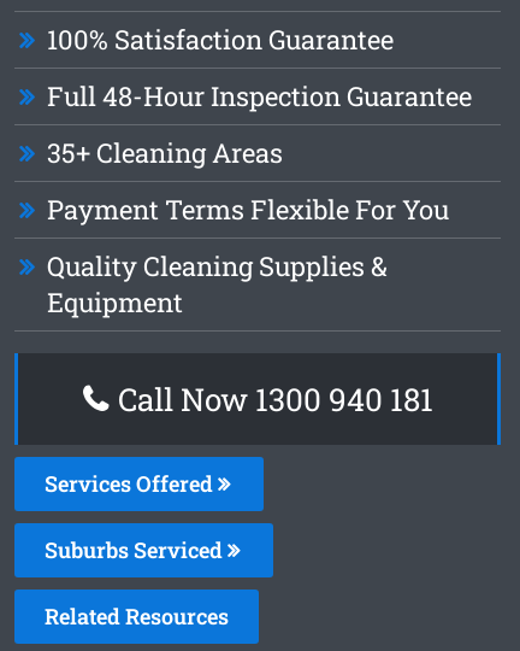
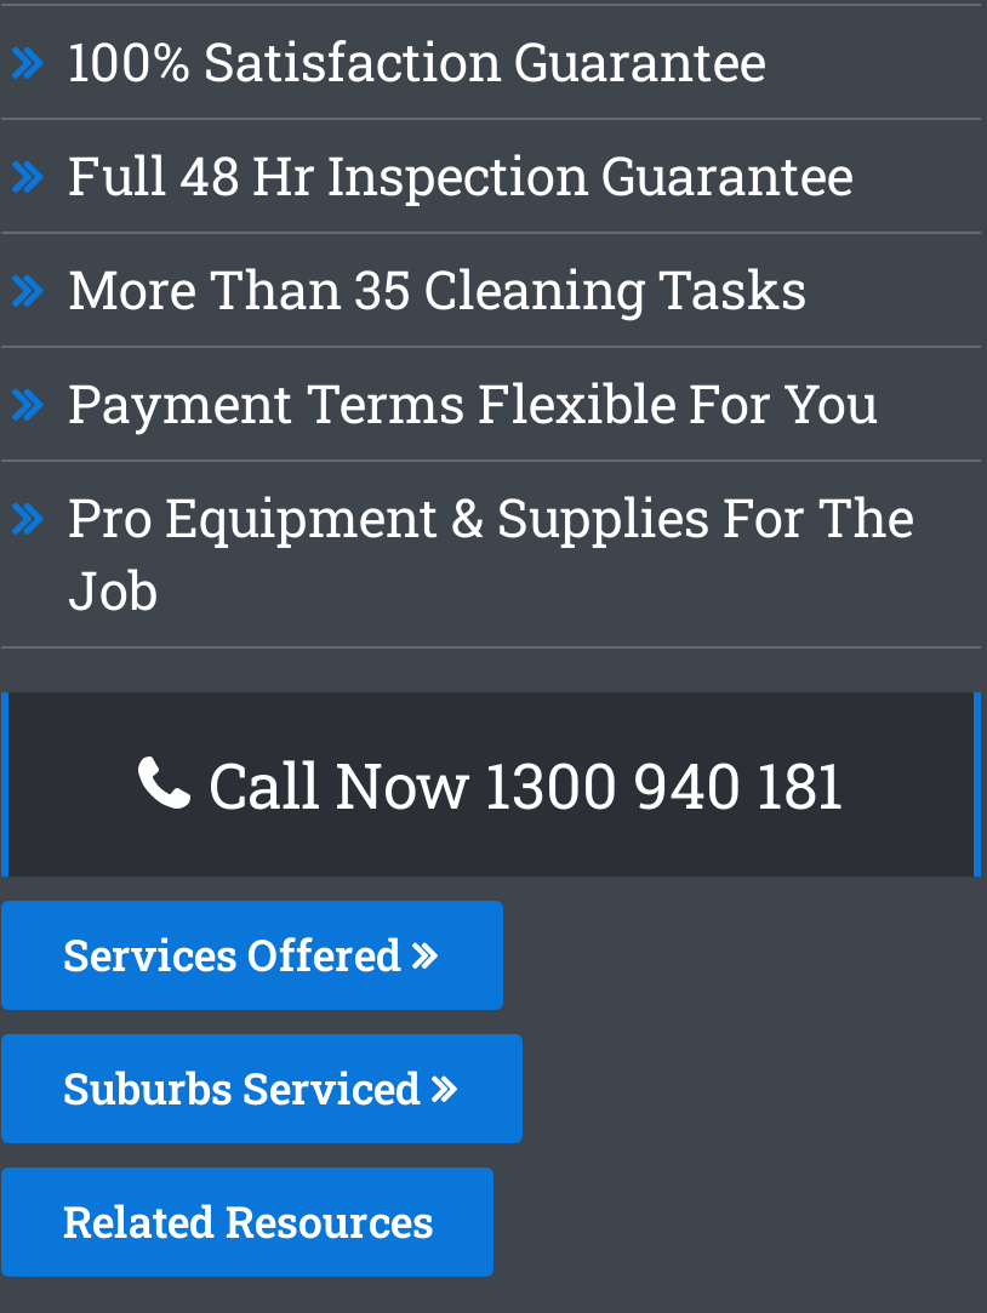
[47,78,472,113] Full 48-Hour Inspection Guarantee -> [68,139,853,210] Full 48 Hr Inspection Guarantee
[47,135,283,170] 35+ Cleaning Areas -> [68,253,807,324] More Than 35 Cleaning Tasks
[47,248,388,319] Quality Cleaning Supplies & | Equipment -> [68,481,914,624] Pro Equipment & Supplies For The | Job

